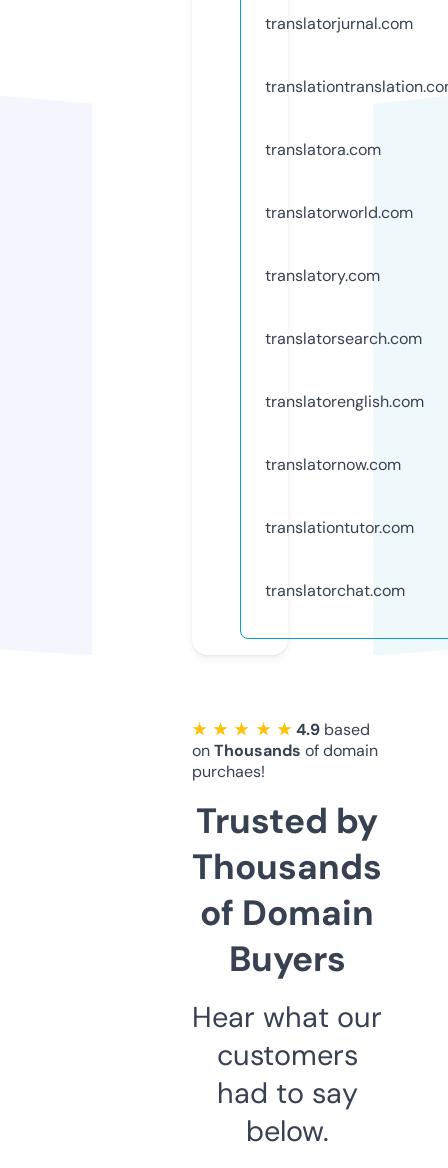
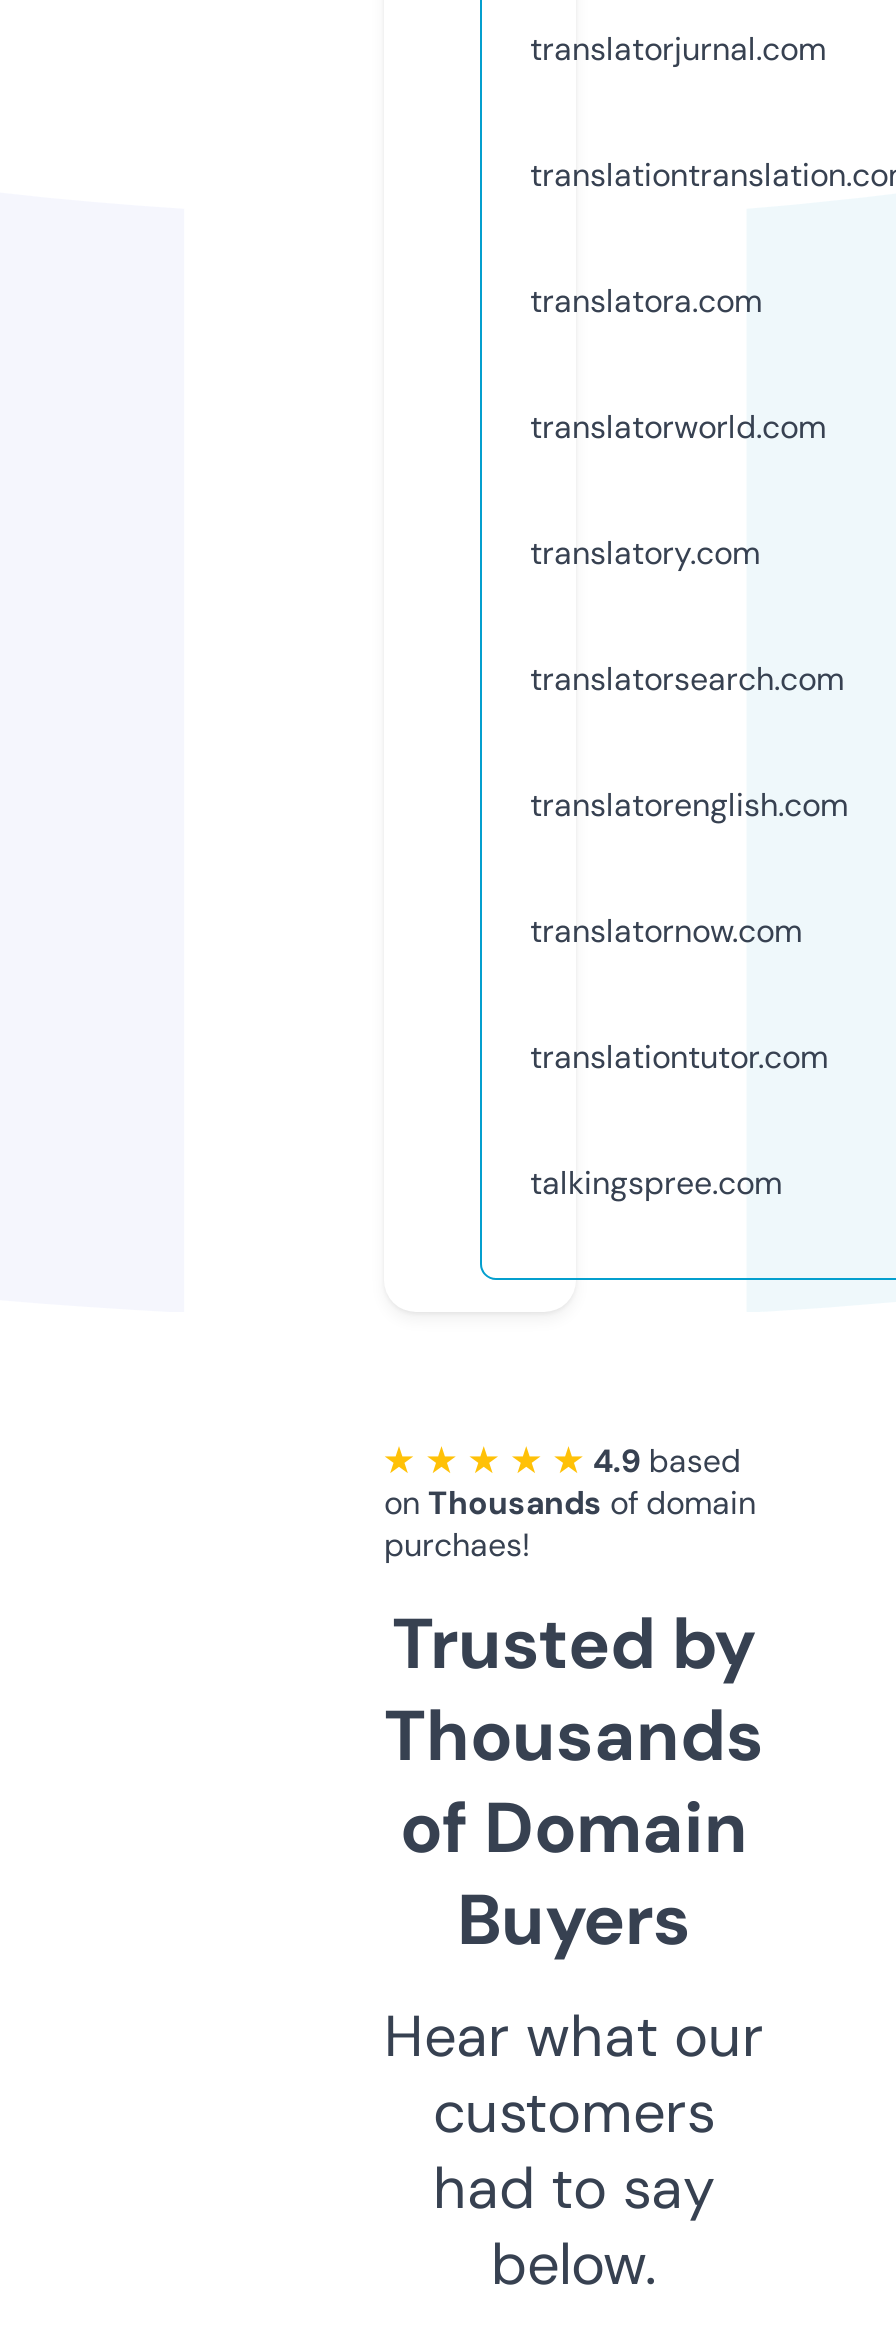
[265,580,405,601] translatorchat.com -> [530,1162,782,1204] talkingspree.com

